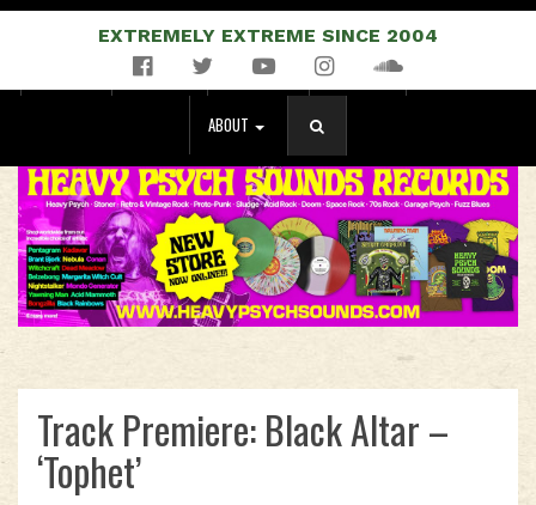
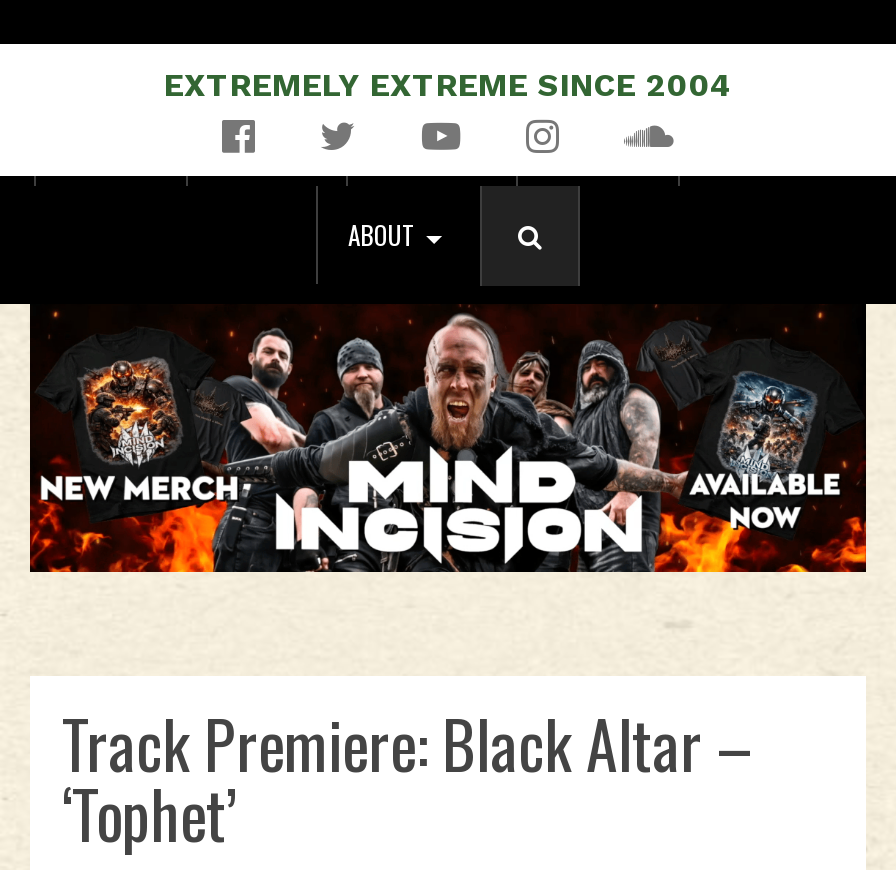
[17,165,519,328] [image] -> [28,304,868,574] [image]

